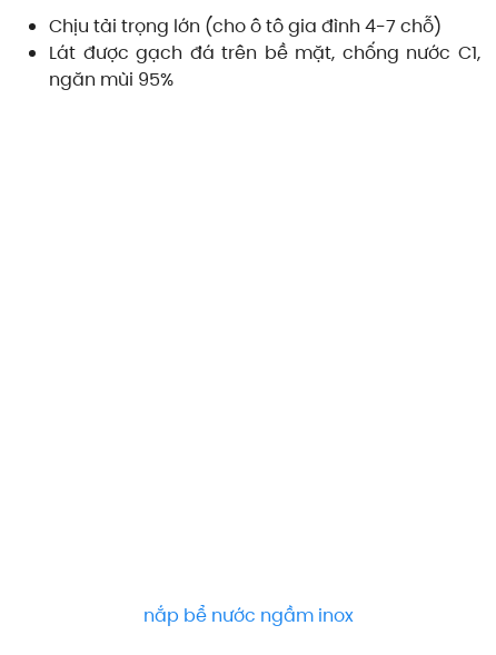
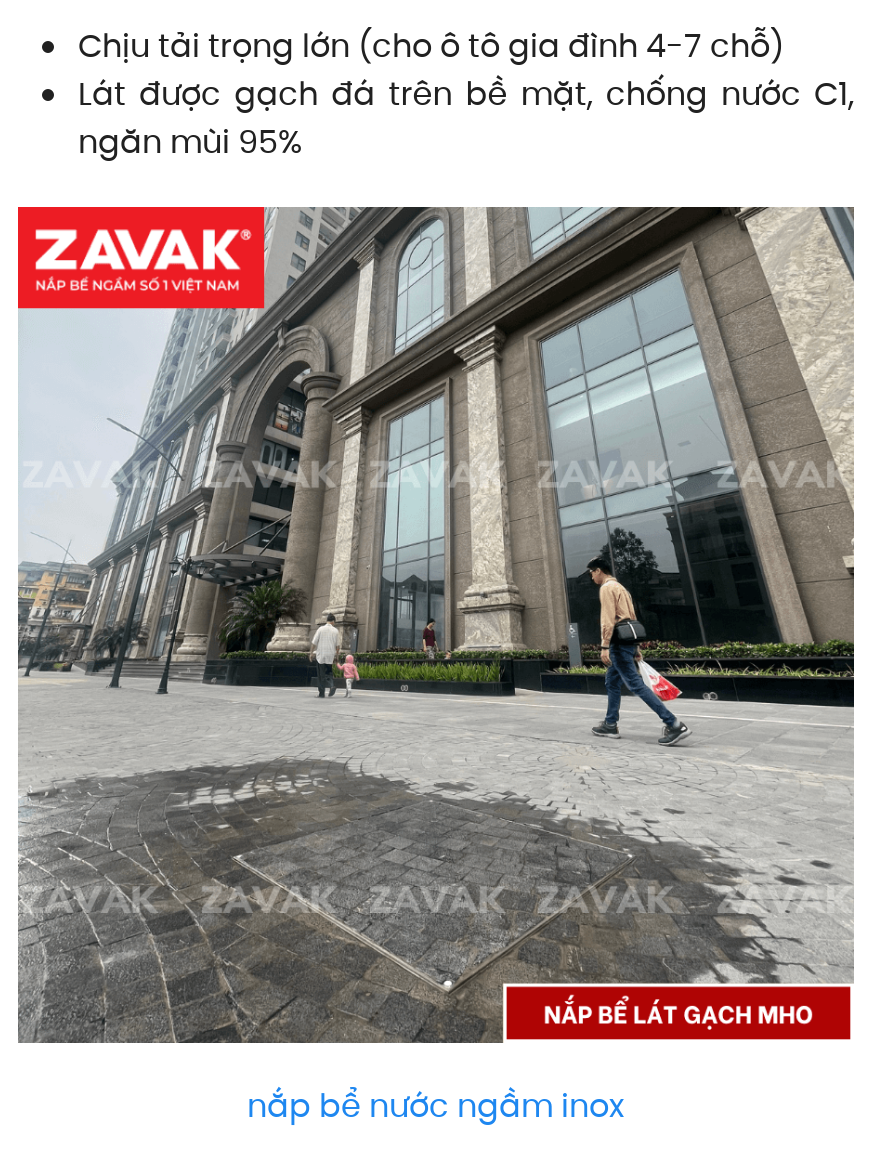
none -> [16,205,856,1045] [image]

